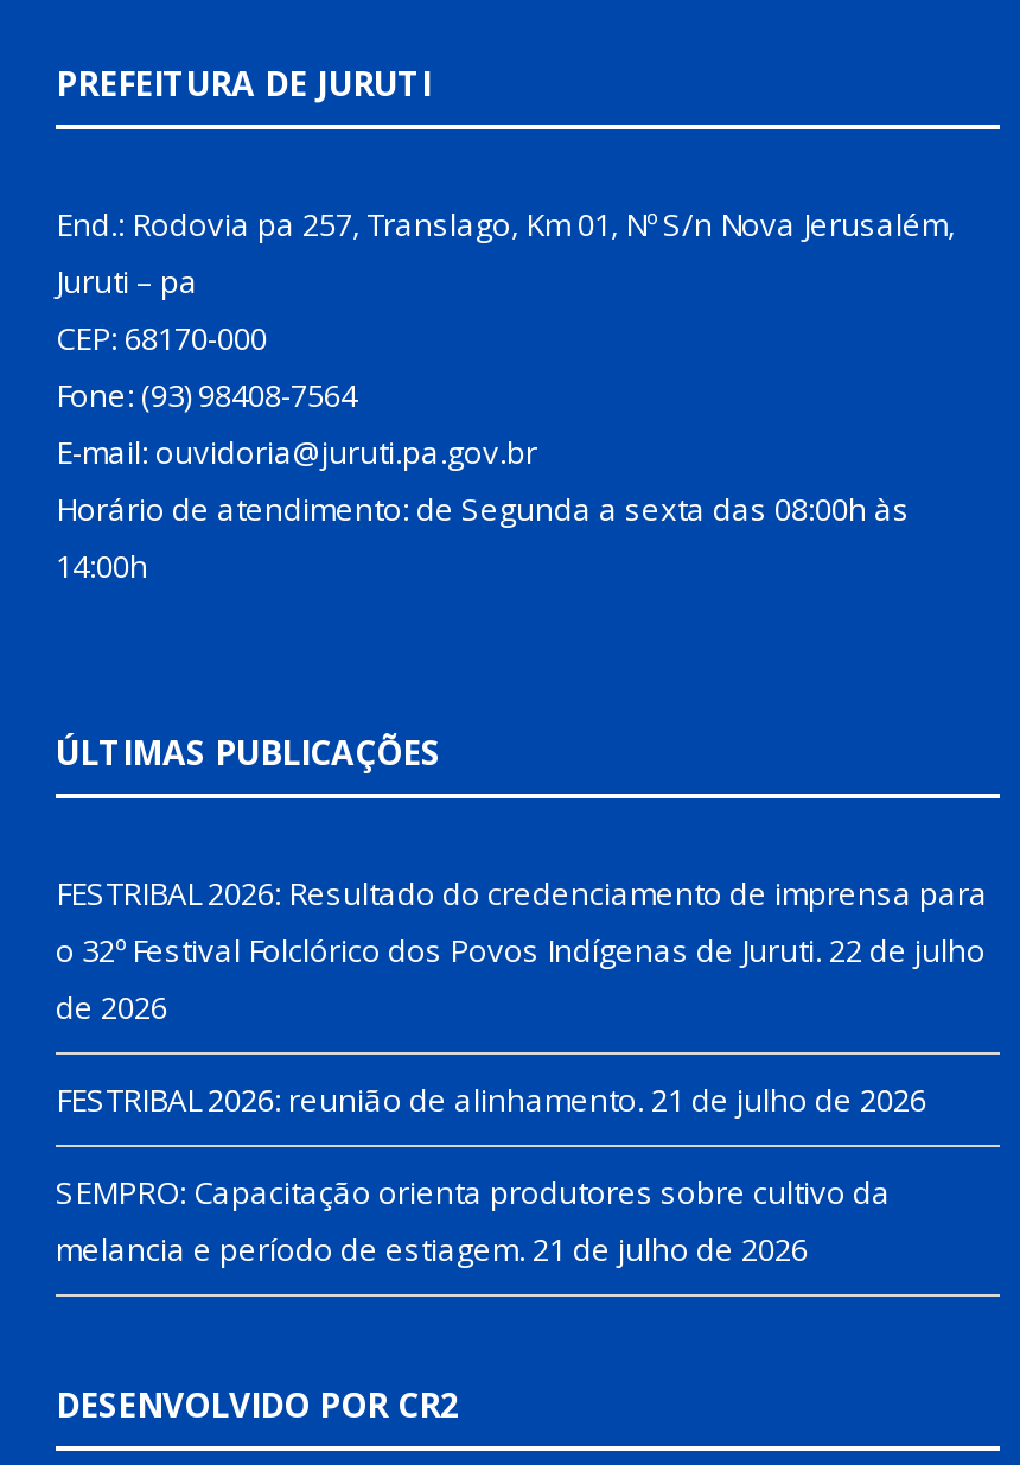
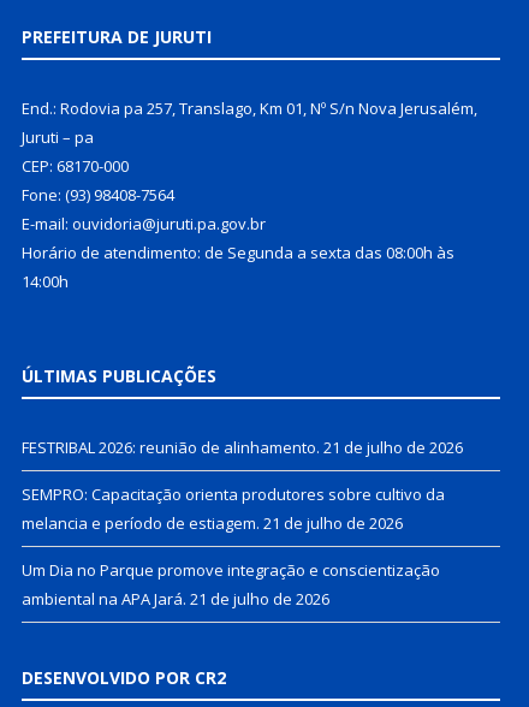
[56,872,988,1029] FESTRIBAL 2026: Resultado do credenciamento de imprensa para | o 32º Festival Folclórico dos Povos Indígenas de Juruti. 22 de julho | de 2026 -> none
moved [56,1079,926,1271] -> [22,437,463,534]: FESTRIBAL 2026: reunião de alinhamento. 21 de julho de 2026 | SEMPRO: Capacitação orienta produtores sobre cultivo da | melancia e período de estiagem. 21 de julho de 2026
none -> [22,559,440,610] Um Dia no Parque promove integração e conscientização | ambiental na APA Jará. 21 de julho de 2026

